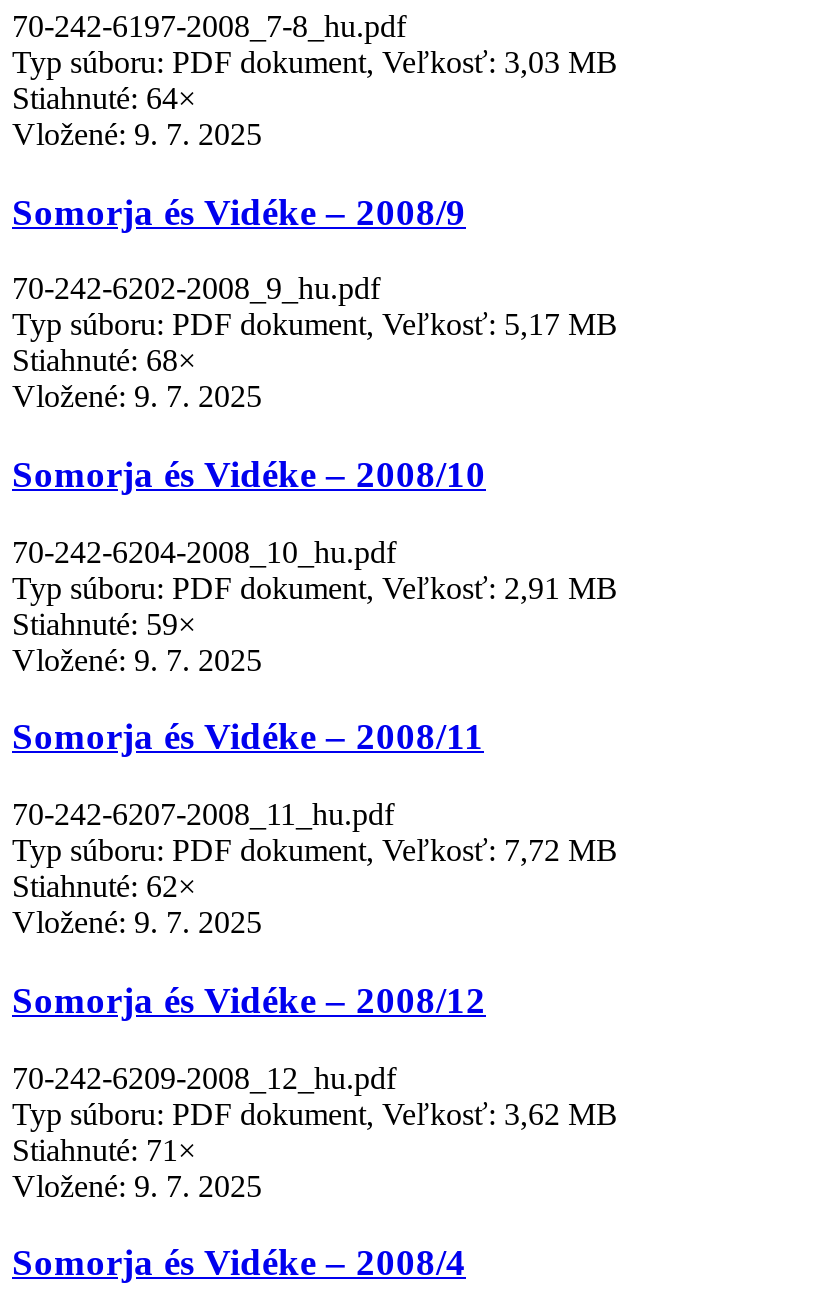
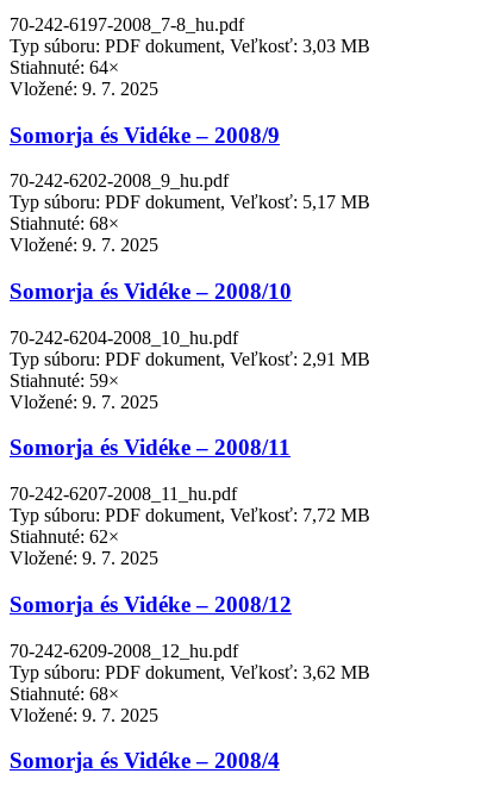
[12,1132,196,1166] Stiahnuté: 71× -> [10,683,119,703] Stiahnuté: 68×

